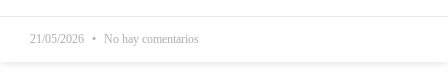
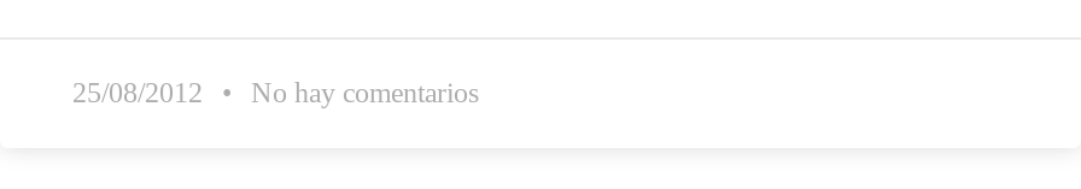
[30,32,199,46] 21/05/2026 No hay comentarios -> [72,75,480,109] 25/08/2012 No hay comentarios

